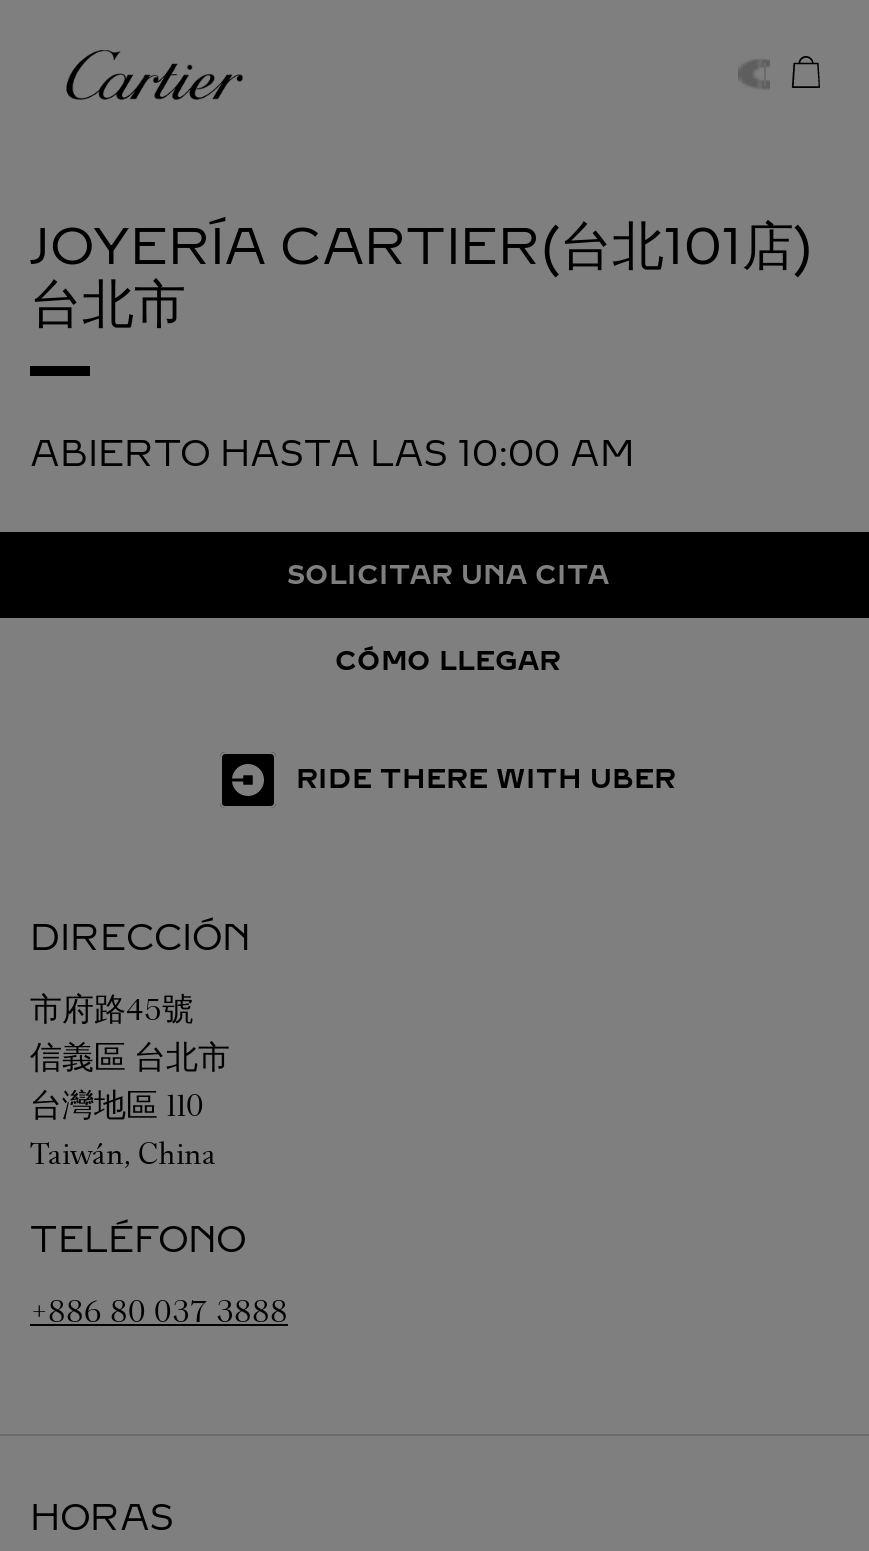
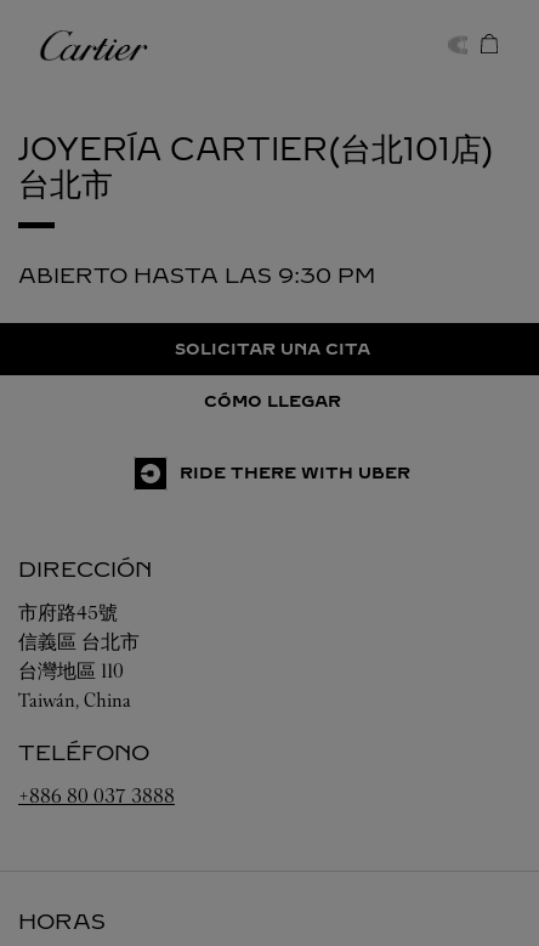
[30,432,634,476] ABIERTO HASTA LAS 10:00 AM -> [18,262,375,289] ABIERTO HASTA LAS 9:30 PM

